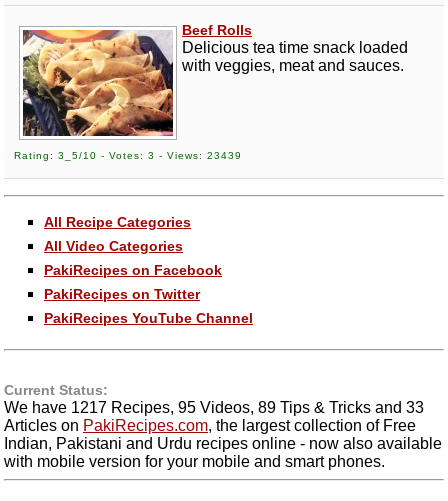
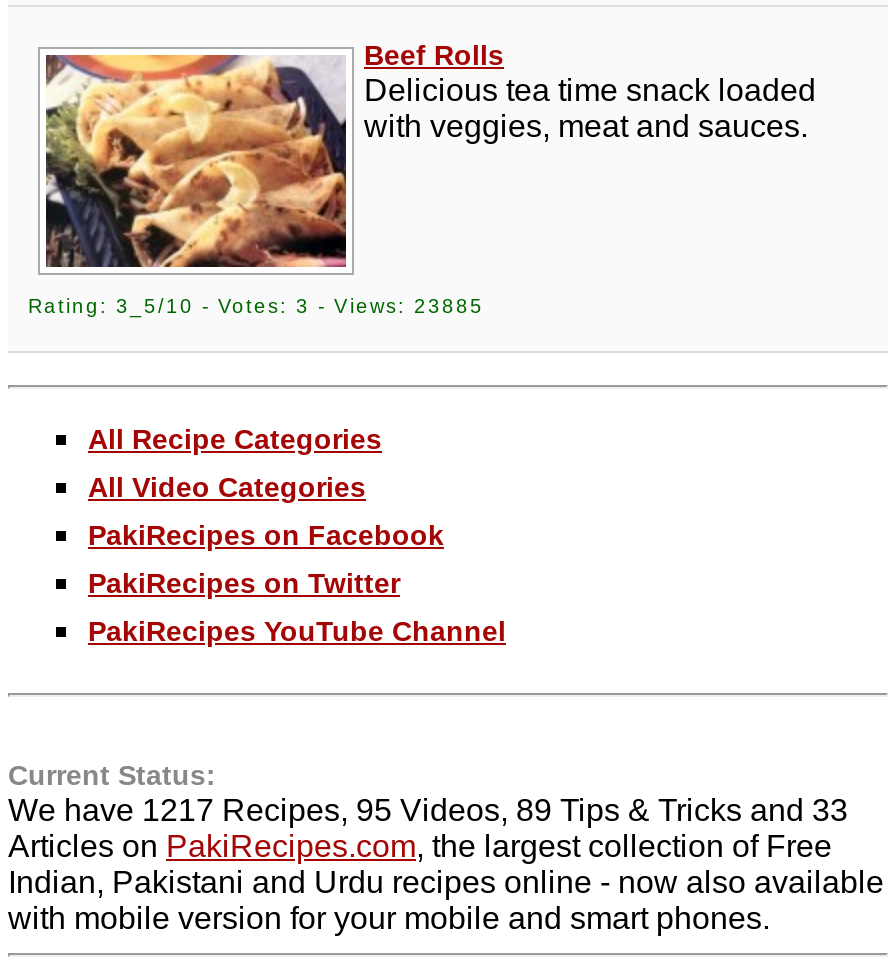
[14,150,242,161] Rating: 3_5/10 - Votes: 3 - Views: 23439 -> [28,295,484,317] Rating: 3_5/10 - Votes: 3 - Views: 23885

